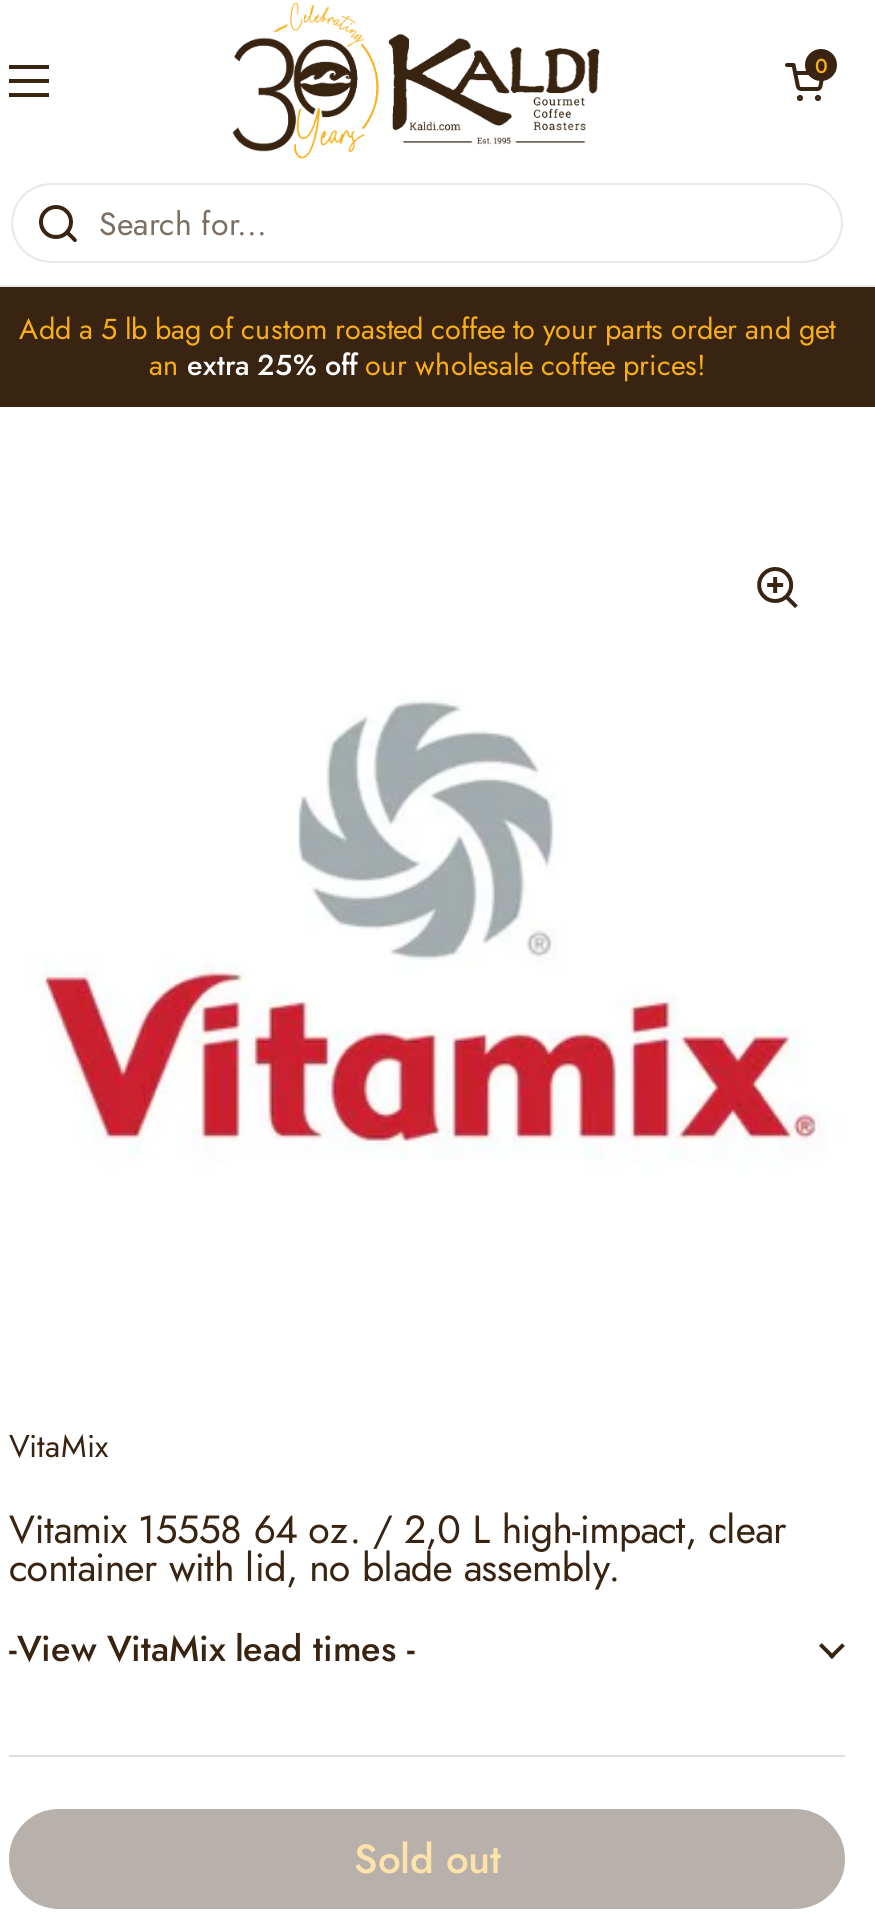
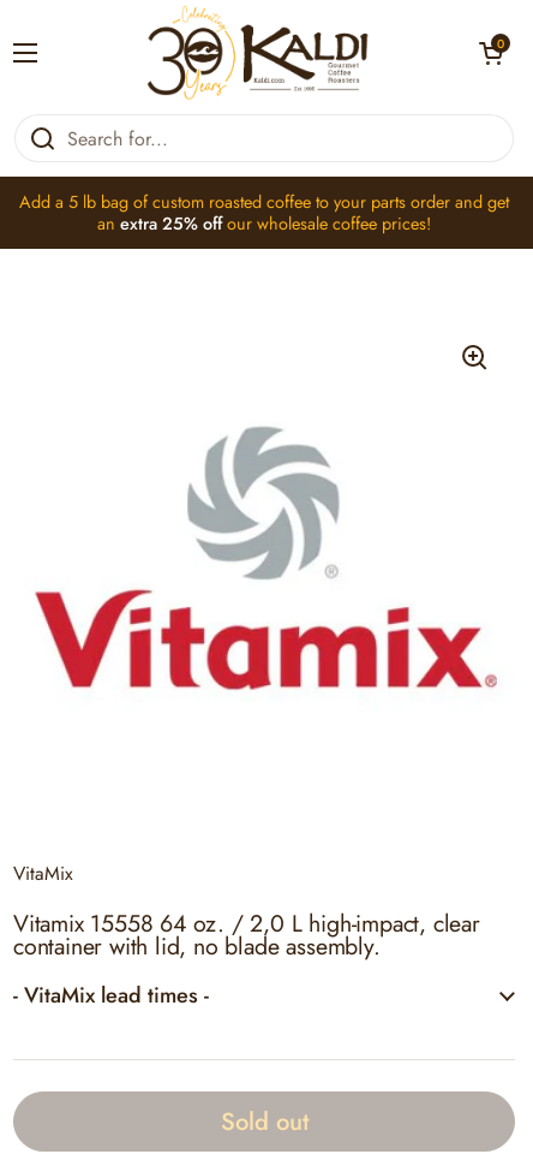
[9,1623,415,1675] -View VitaMix lead times - -> [13,980,209,1011] - VitaMix lead times -

